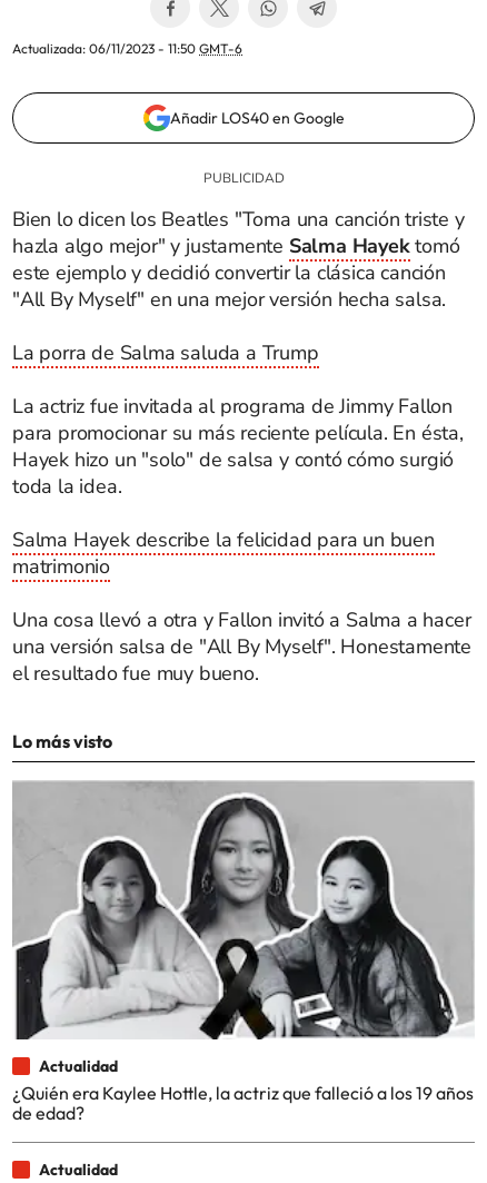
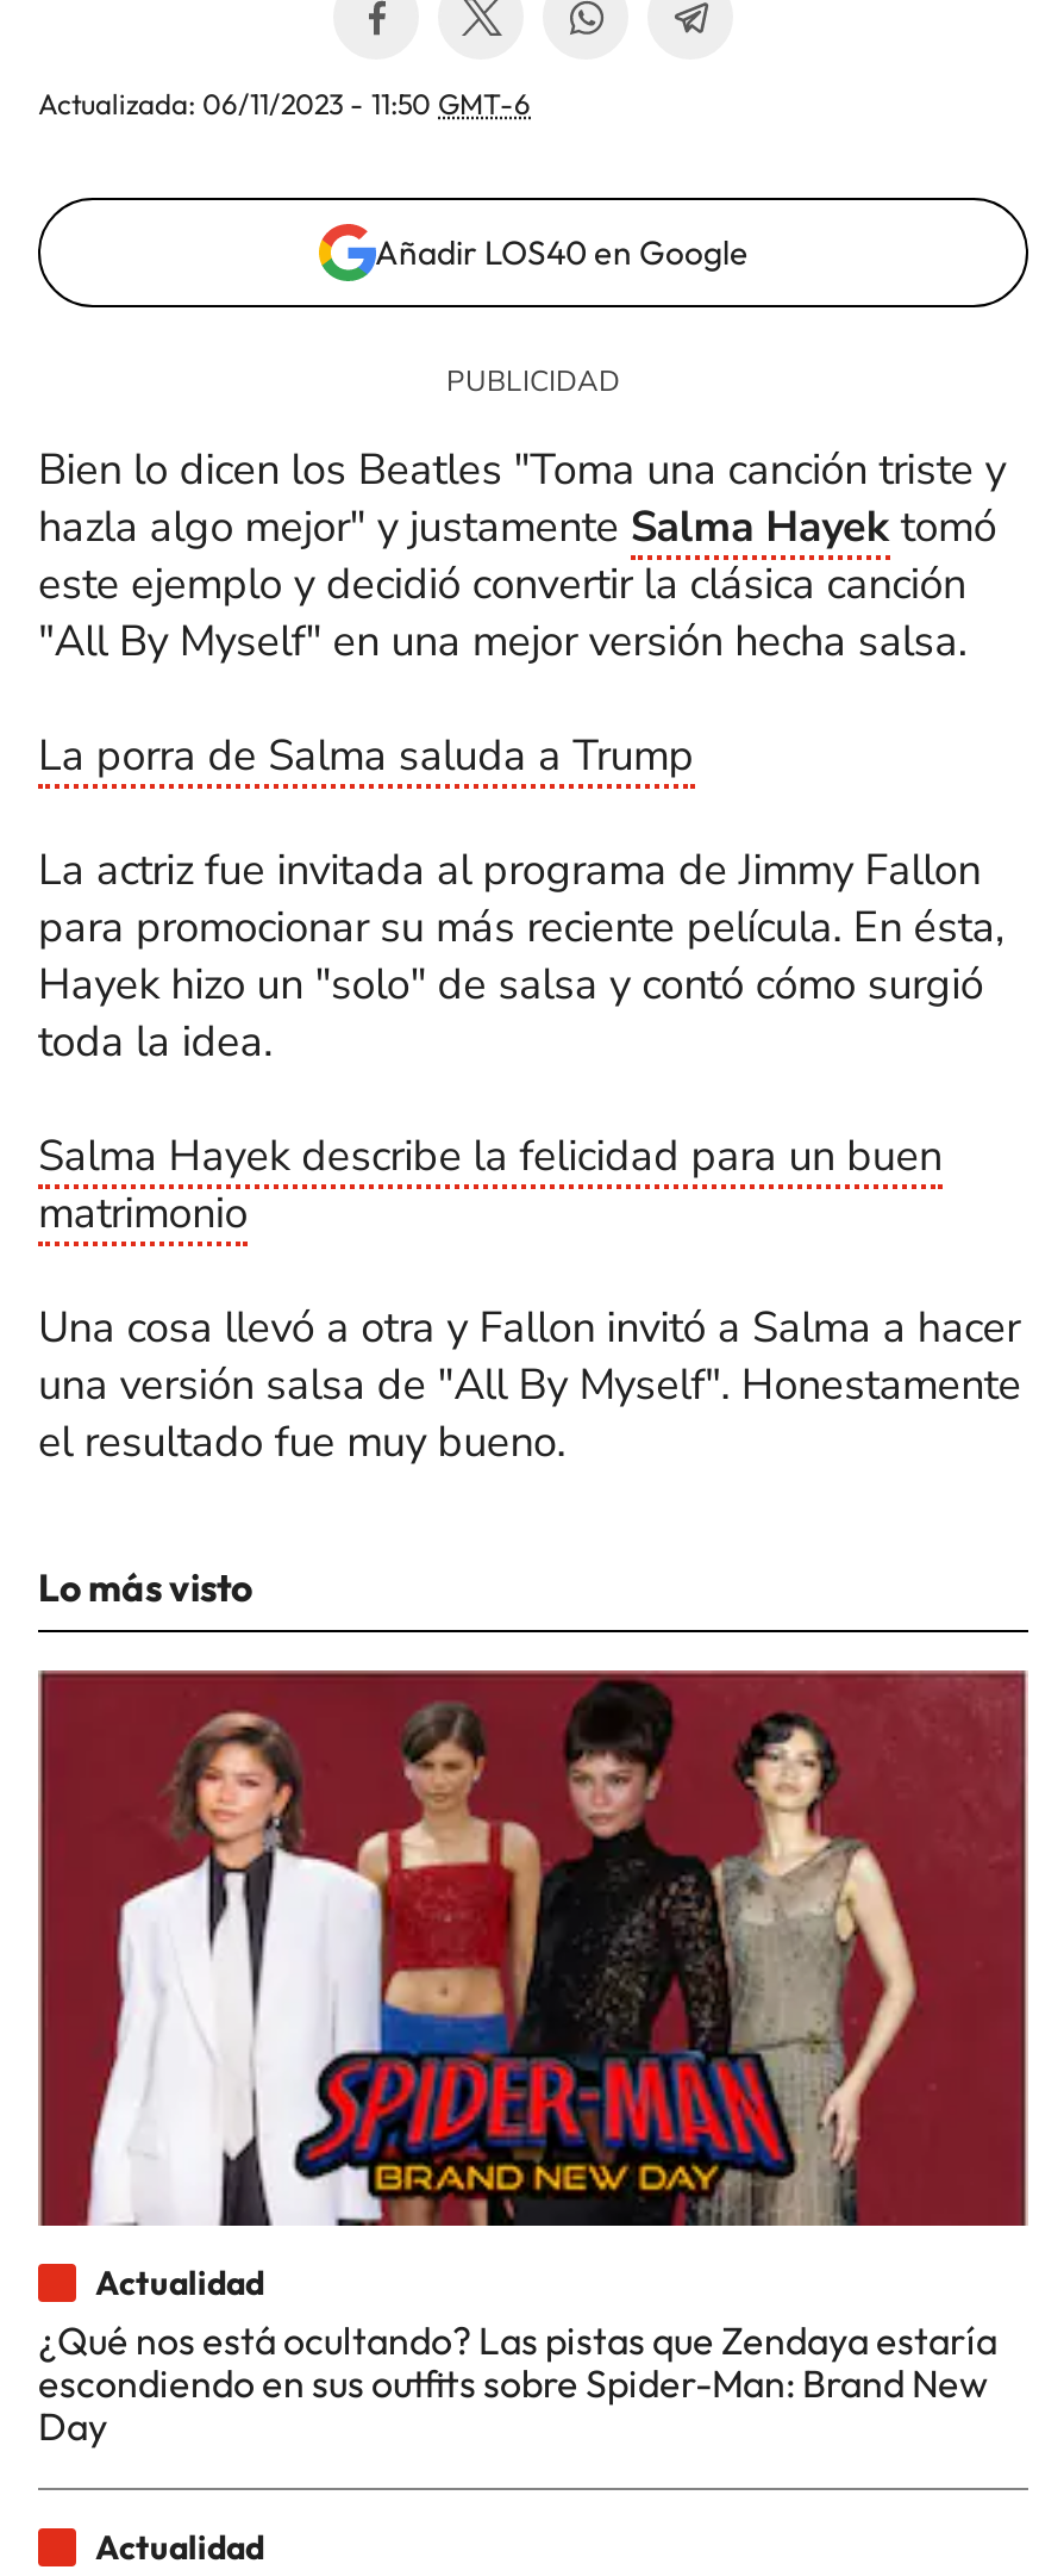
[12,781,474,1124] [image] | ¿Quién era Kaylee Hottle, la actriz que falleció a los 19 años | de edad? -> [36,1670,1028,2450] [image] | ¿Qué nos está ocultando? Las pistas que Zendaya estaría | escondiendo en sus outfits sobre Spider-Man: Brand New | Day

